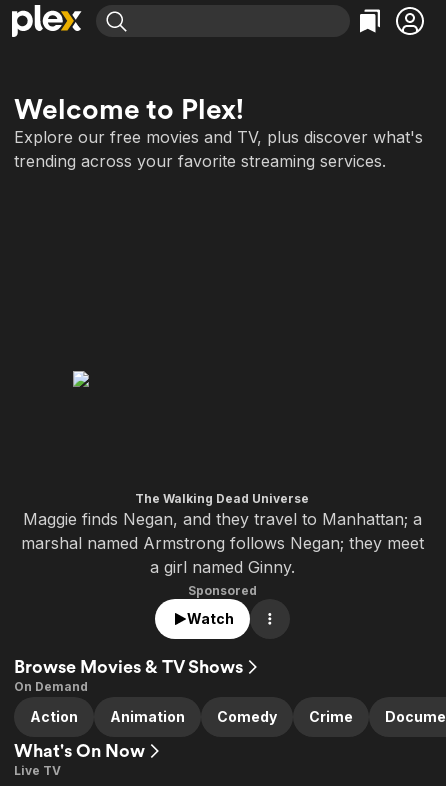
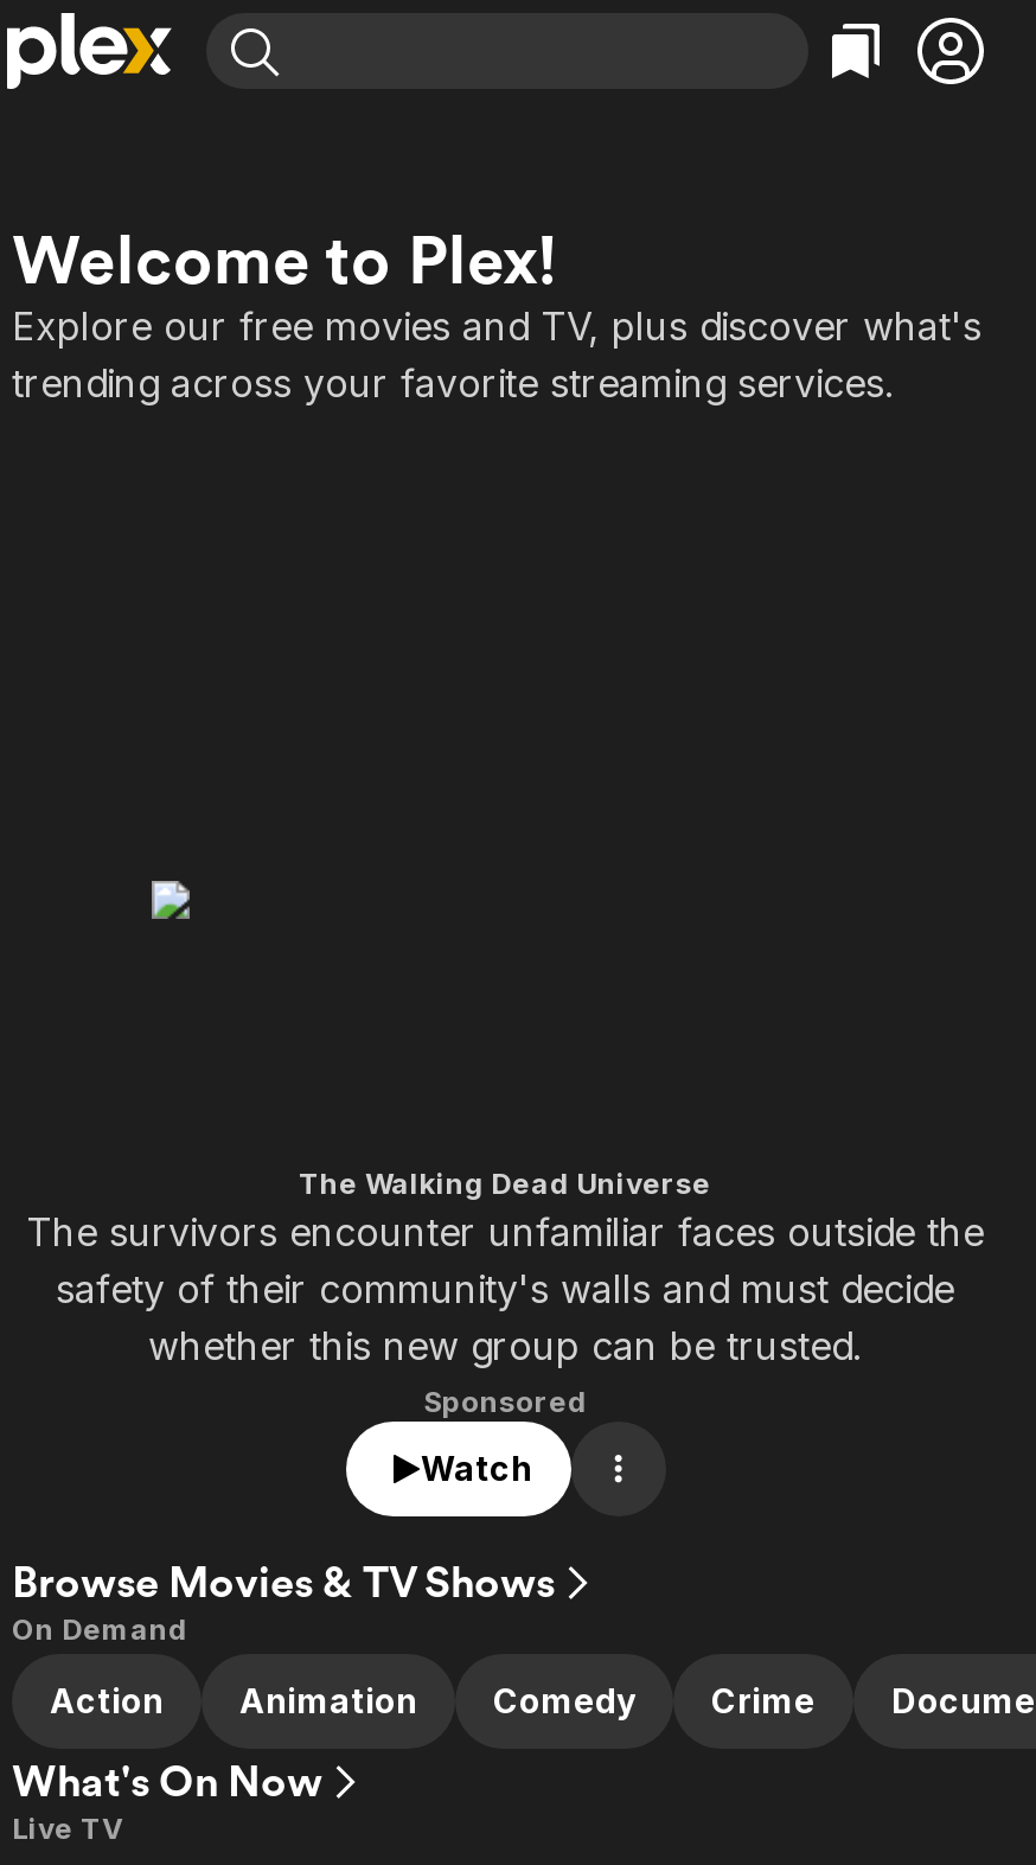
[20,509,423,577] Maggie finds Negan, and they travel to Manhattan; a | marshal named Armstrong follows Negan; they meet | a girl named Ginny. -> [26,1209,984,1370] The survivors encounter unfamiliar faces outside the | safety of their community's walls and must decide | whether this new group can be trusted.

